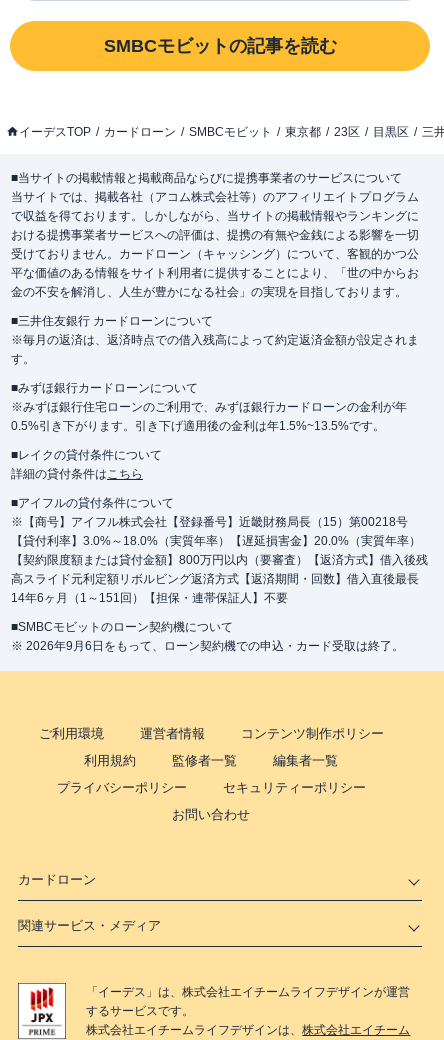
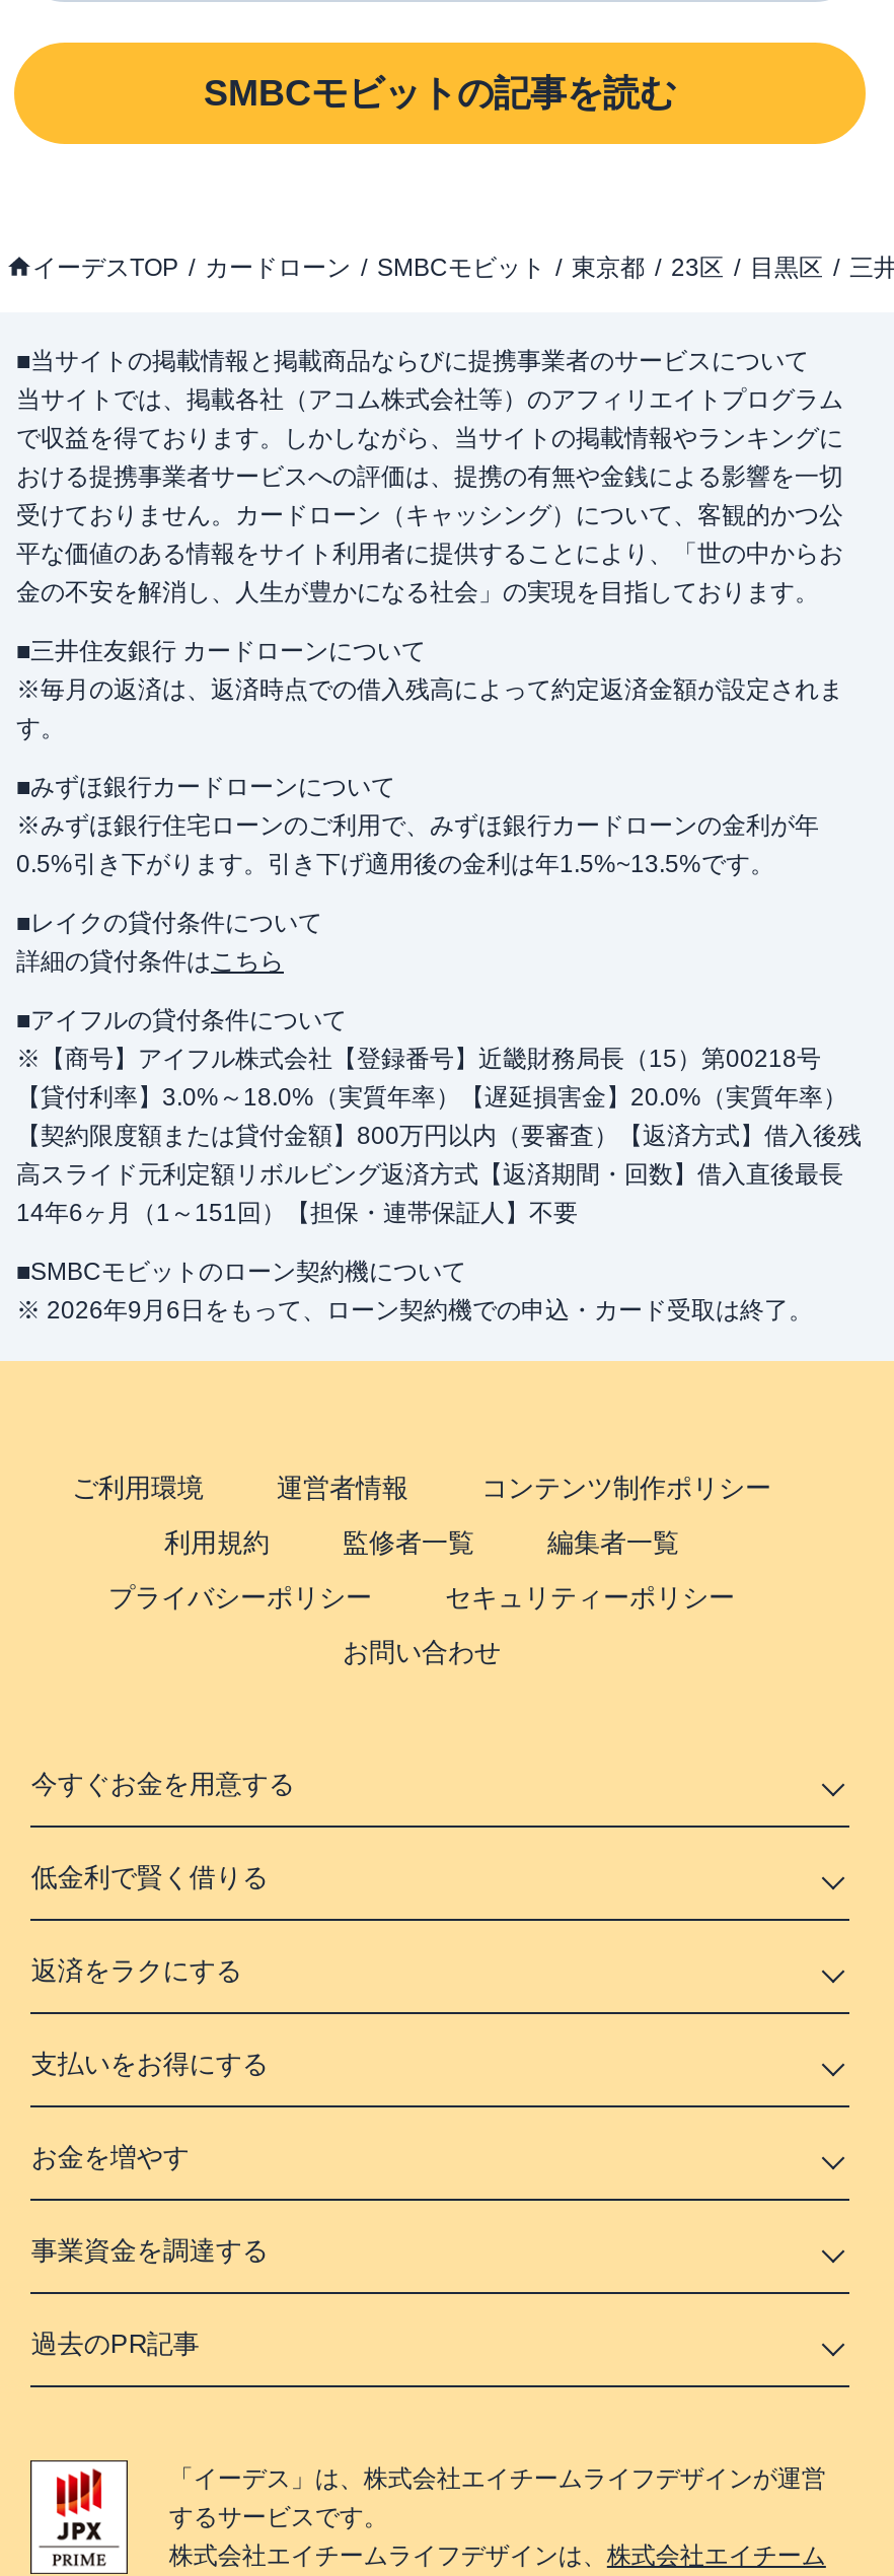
[18,872,161,933] カードローン | 関連サービス・メディア -> [31,1769,295,2359] 今すぐお金を用意する | 低金利で賢く借りる | 返済をラクにする | 支払いをお得にする | お金を増やす | 事業資金を調達する | 過去のPR記事

